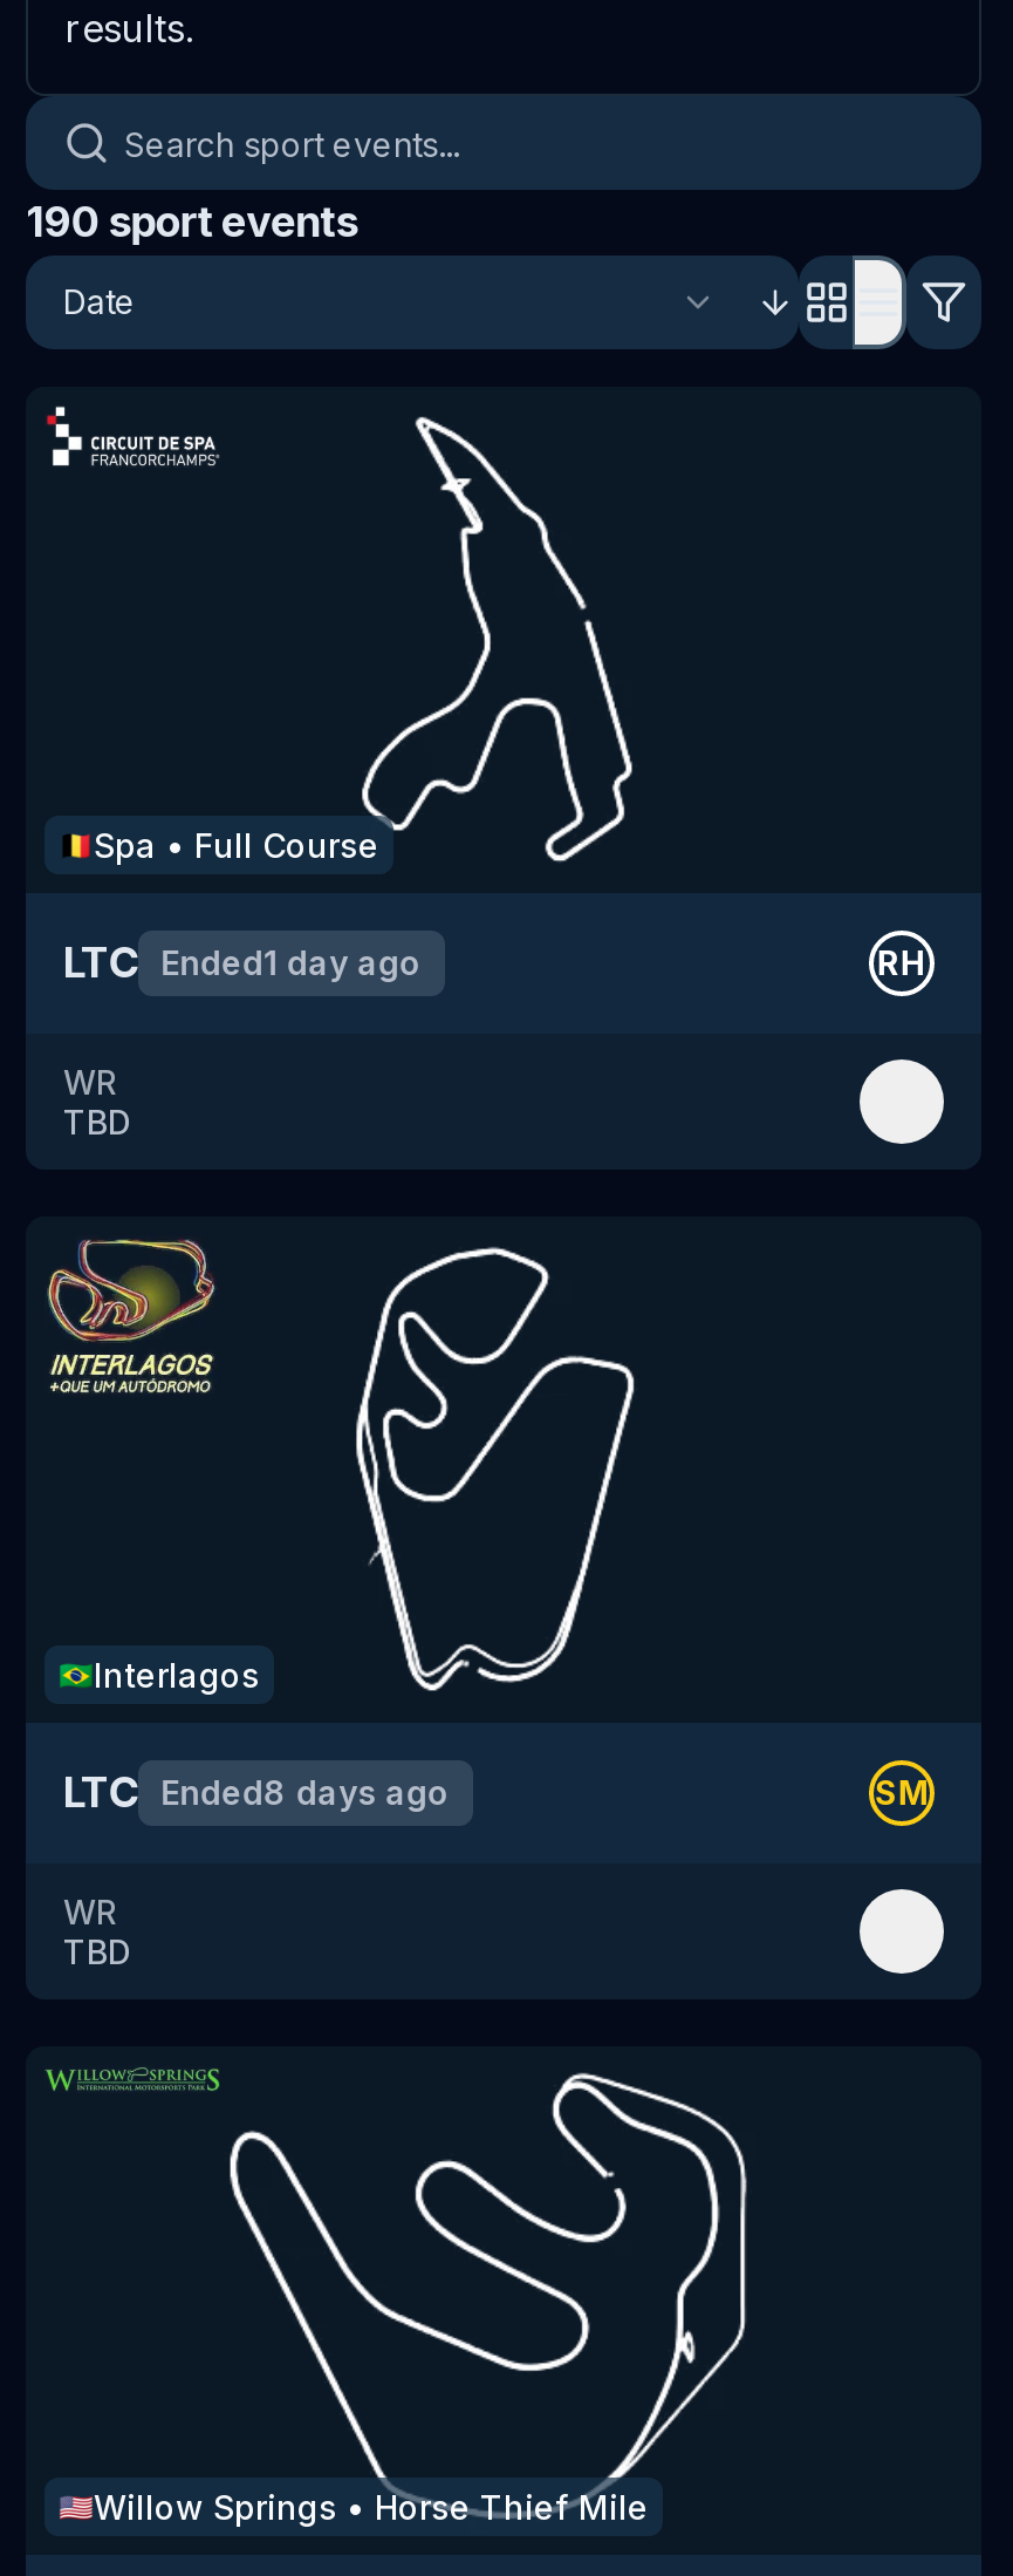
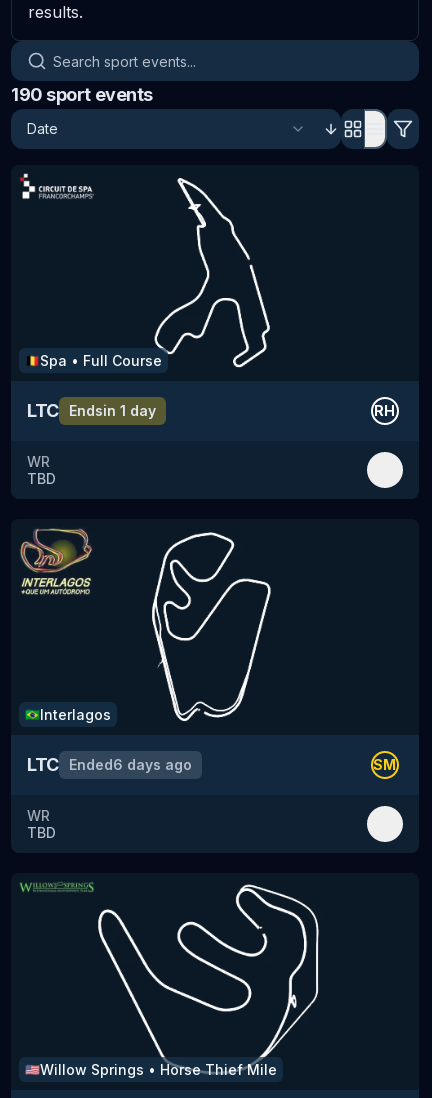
[63,938,421,987] LTC Ended1 day ago -> [27,400,156,421] LTC Endsin 1 day
[63,1768,449,1817] LTC Ended8 days ago -> [27,754,192,775] LTC Ended6 days ago

